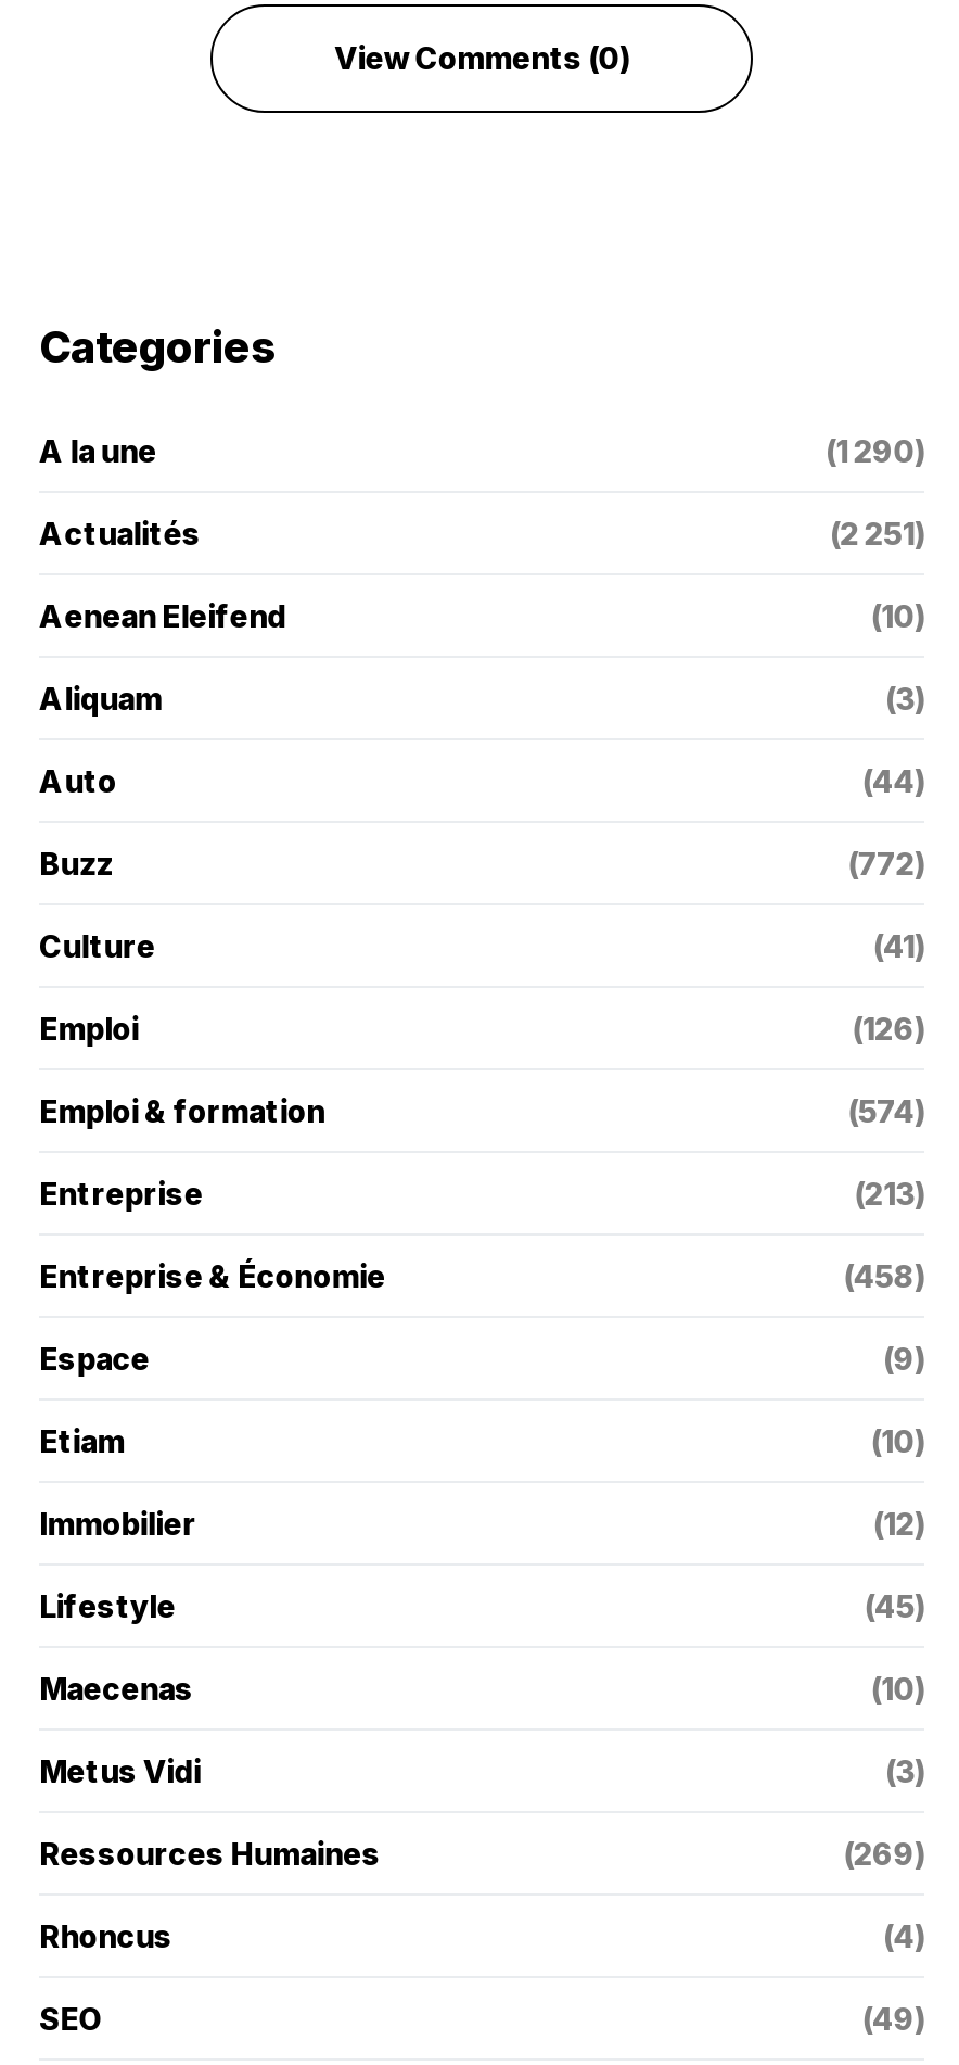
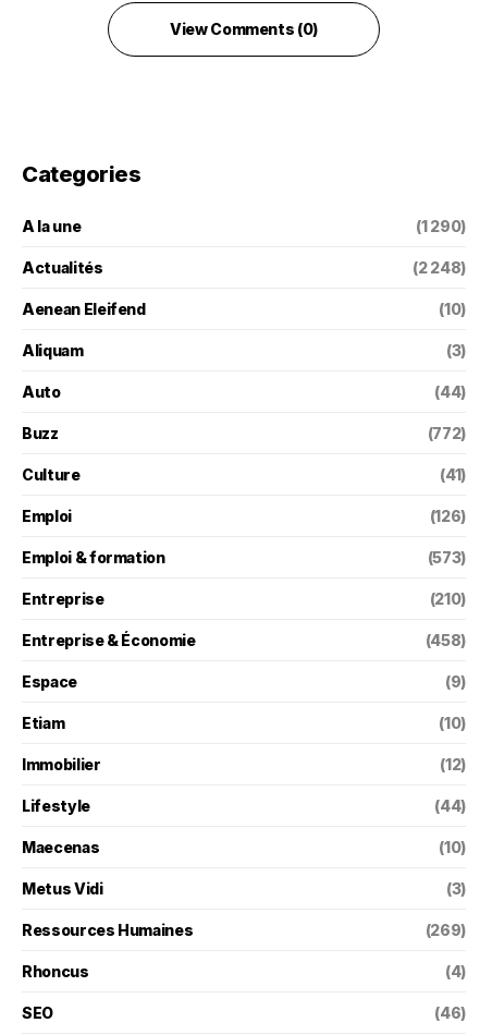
[830,514,924,551] (2 251) -> [413,258,466,277] (2 248)
[848,1092,924,1129] (574) -> [428,548,466,566] (573)
[854,1174,924,1211] (213) -> [430,589,466,608] (210)
[864,1587,924,1624] (45) -> [435,796,466,815] (44)
[862,1999,924,2036] (49) -> [435,1003,466,1022] (46)

